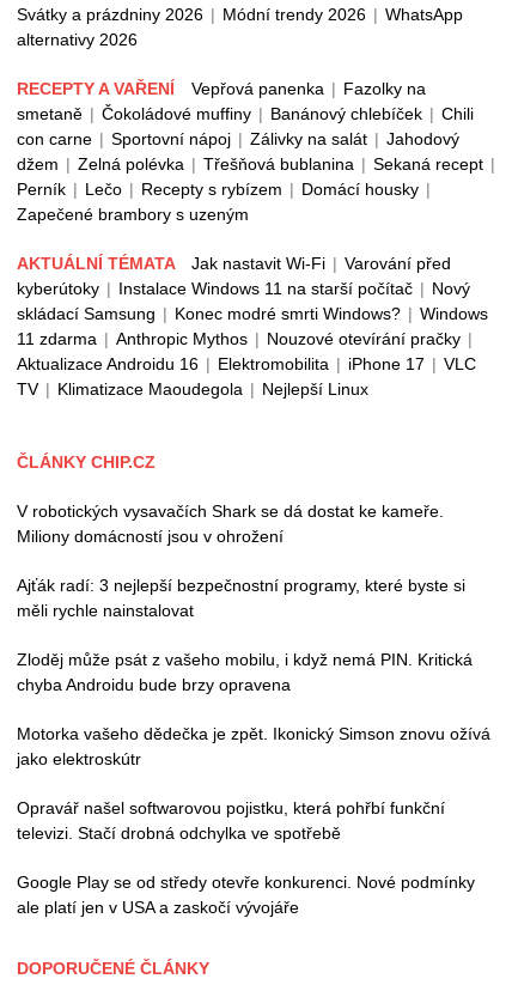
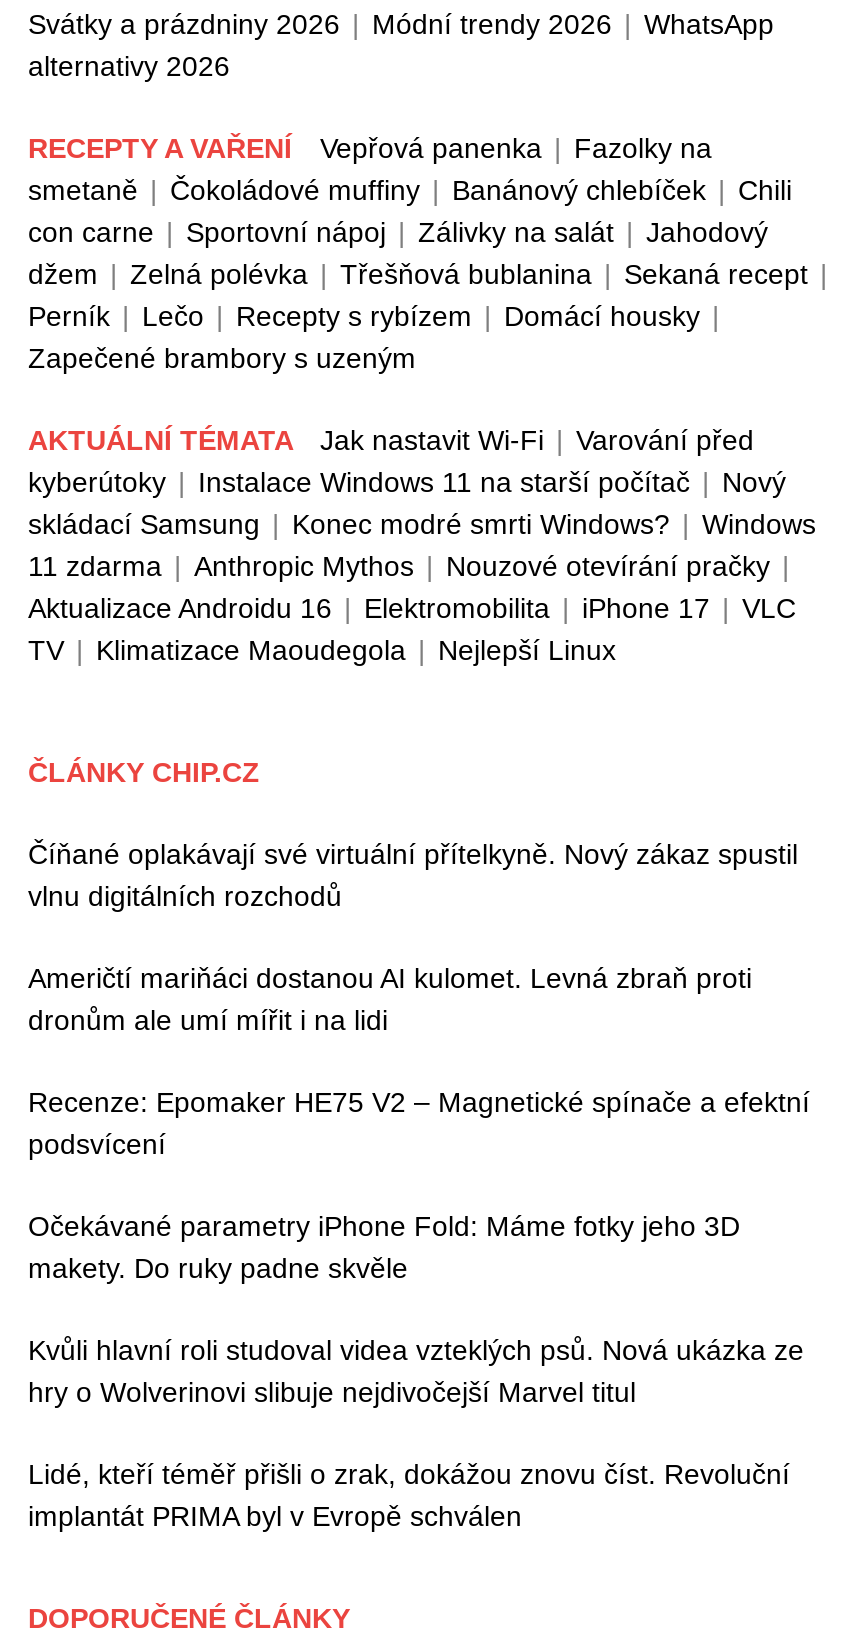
[17,501,444,546] V robotických vysavačích Shark se dá dostat ke kameře. | Miliony domácností jsou v ohrožení -> [28,838,798,912] Číňané oplakávají své virtuální přítelkyně. Nový zákaz spustil | vlnu digitálních rozchodů
[17,576,465,620] Ajťák radí: 3 nejlepší bezpečnostní programy, které byste si | měli rychle nainstalovat -> [28,962,752,1036] Američtí mariňáci dostanou AI kulomet. Levná zbraň proti | dronům ale umí mířit i na lidi
[17,650,473,694] Zloděj může psát z vašeho mobilu, i když nemá PIN. Kritická | chyba Androidu bude brzy opravena -> [28,1086,810,1160] Recenze: Epomaker HE75 V2 – Magnetické spínače a efektní | podsvícení
[17,724,490,768] Motorka vašeho dědečka je zpět. Ikonický Simson znovu ožívá | jako elektroskútr -> [28,1210,740,1284] Očekávané parametry iPhone Fold: Máme fotky jeho 3D | makety. Do ruky padne skvěle
[17,798,445,843] Opravář našel softwarovou pojistku, která pohřbí funkční | televizi. Stačí drobná odchylka ve spotřebě -> [28,1334,804,1408] Kvůli hlavní roli studoval videa vzteklých psů. Nová ukázka ze | hry o Wolverinovi slibuje nejdivočejší Marvel titul
[17,873,475,917] Google Play se od středy otevře konkurenci. Nové podmínky | ale platí jen v USA a zaskočí vývojáře -> [28,1458,790,1532] Lidé, kteří téměř přišli o zrak, dokážou znovu číst. Revoluční | implantát PRIMA byl v Evropě schválen

